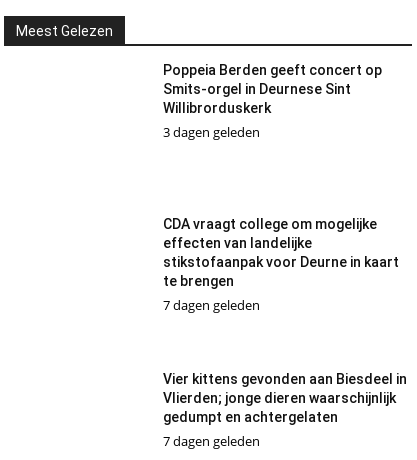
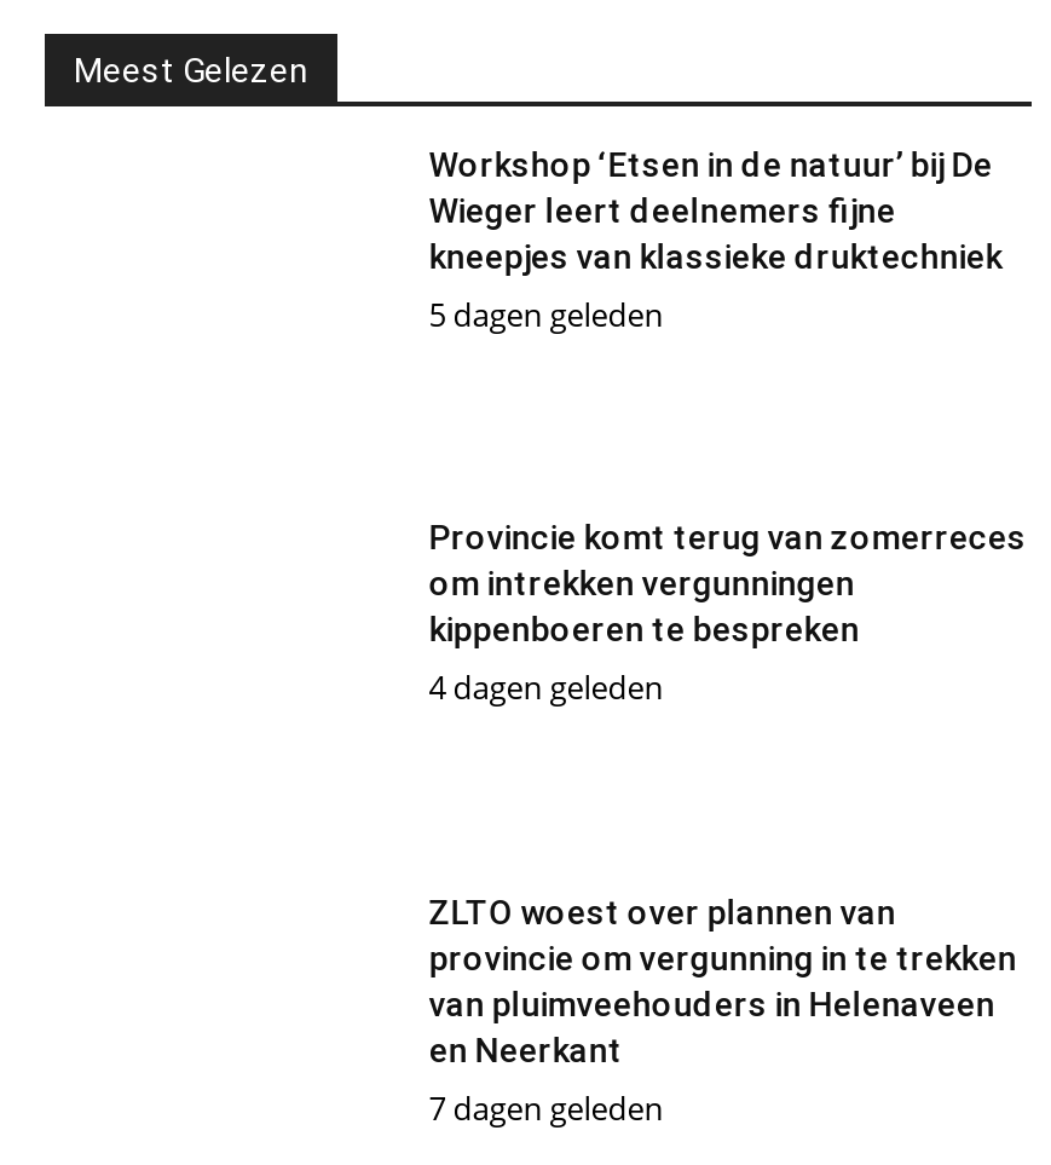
[163,62,382,141] Poppeia Berden geeft concert op | Smits-orgel in Deurnese Sint | Willibrorduskerk | 3 dagen geleden -> [429,143,1002,335] Workshop ‘Etsen in de natuur’ bij De | Wieger leert deelnemers fijne | kneepjes van klassieke druktechniek | 5 dagen geleden
[163,216,399,314] CDA vraagt college om mogelijke | effecten van landelijke | stikstofaanpak voor Deurne in kaart | te brengen | 7 dagen geleden -> [429,517,1026,708] Provincie komt terug van zomerreces | om intrekken vergunningen | kippenboeren te bespreken | 4 dagen geleden
[163,371,407,425] Vier kittens gevonden aan Biesdeel in | Vlierden; jonge dieren waarschijnlijk | gedumpt en achtergelaten -> [429,891,1017,1068] ZLTO woest over plannen van | provincie om vergunning in te trekken | van pluimveehouders in Helenaveen | en Neerkant

